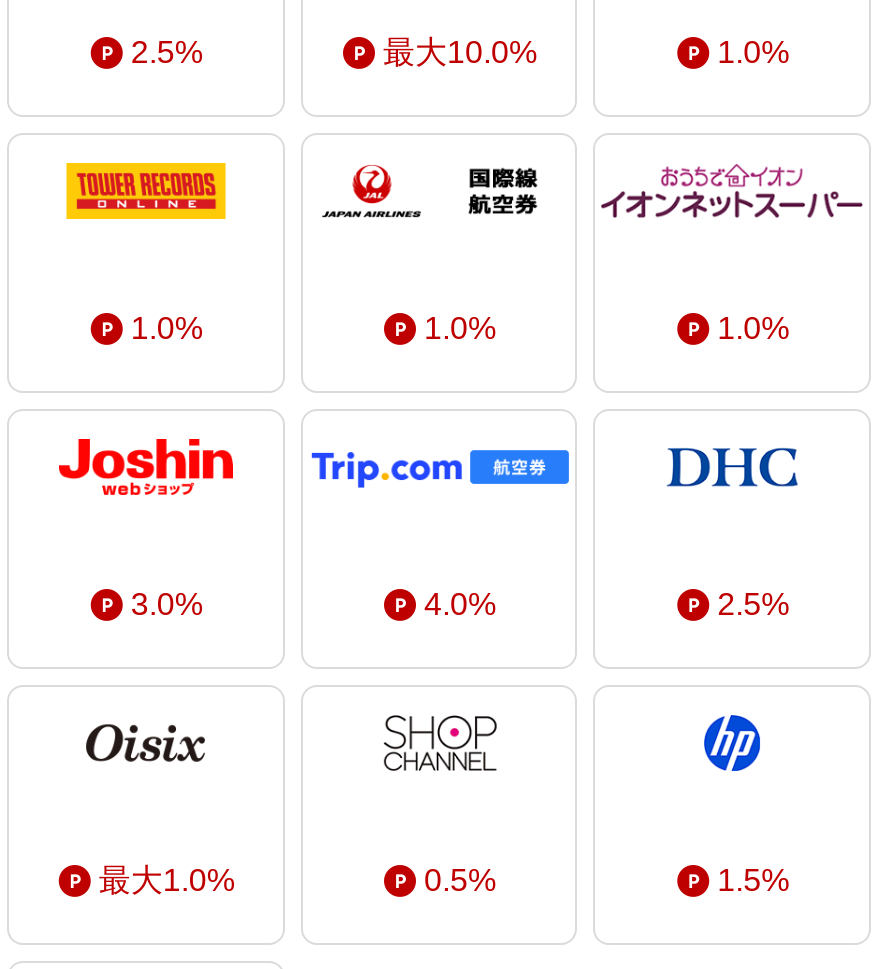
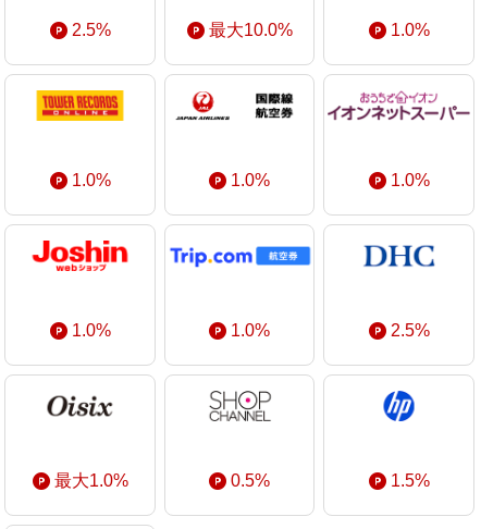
[131,588,203,622] 3.0% -> [72,321,111,340] 1.0%
[424,588,496,622] 4.0% -> [231,321,270,340] 1.0%

